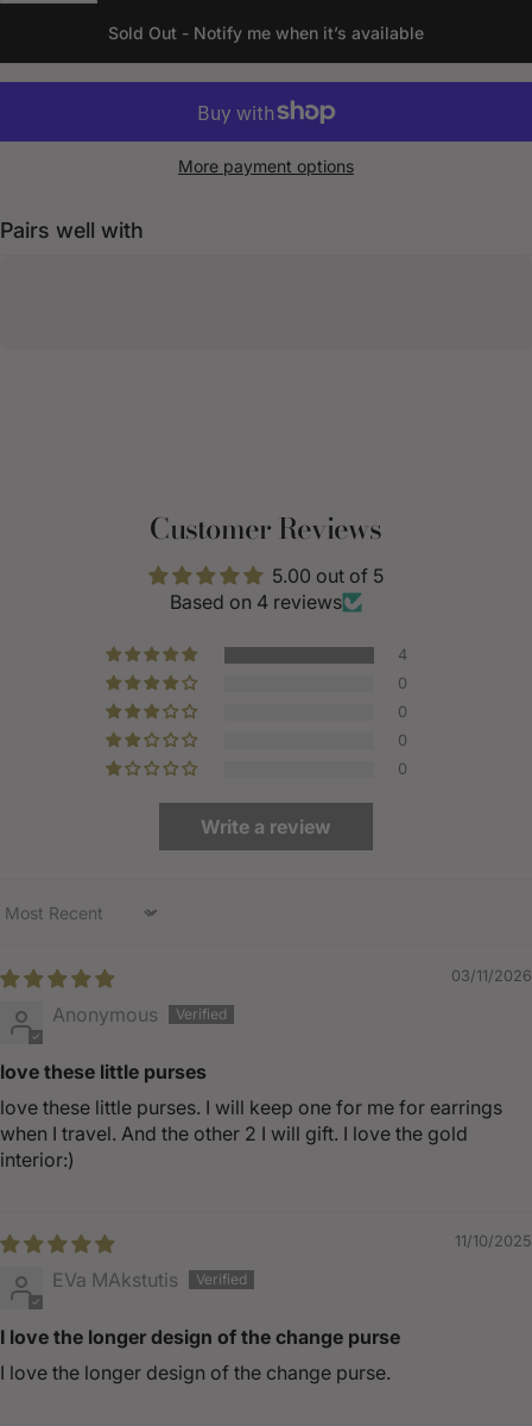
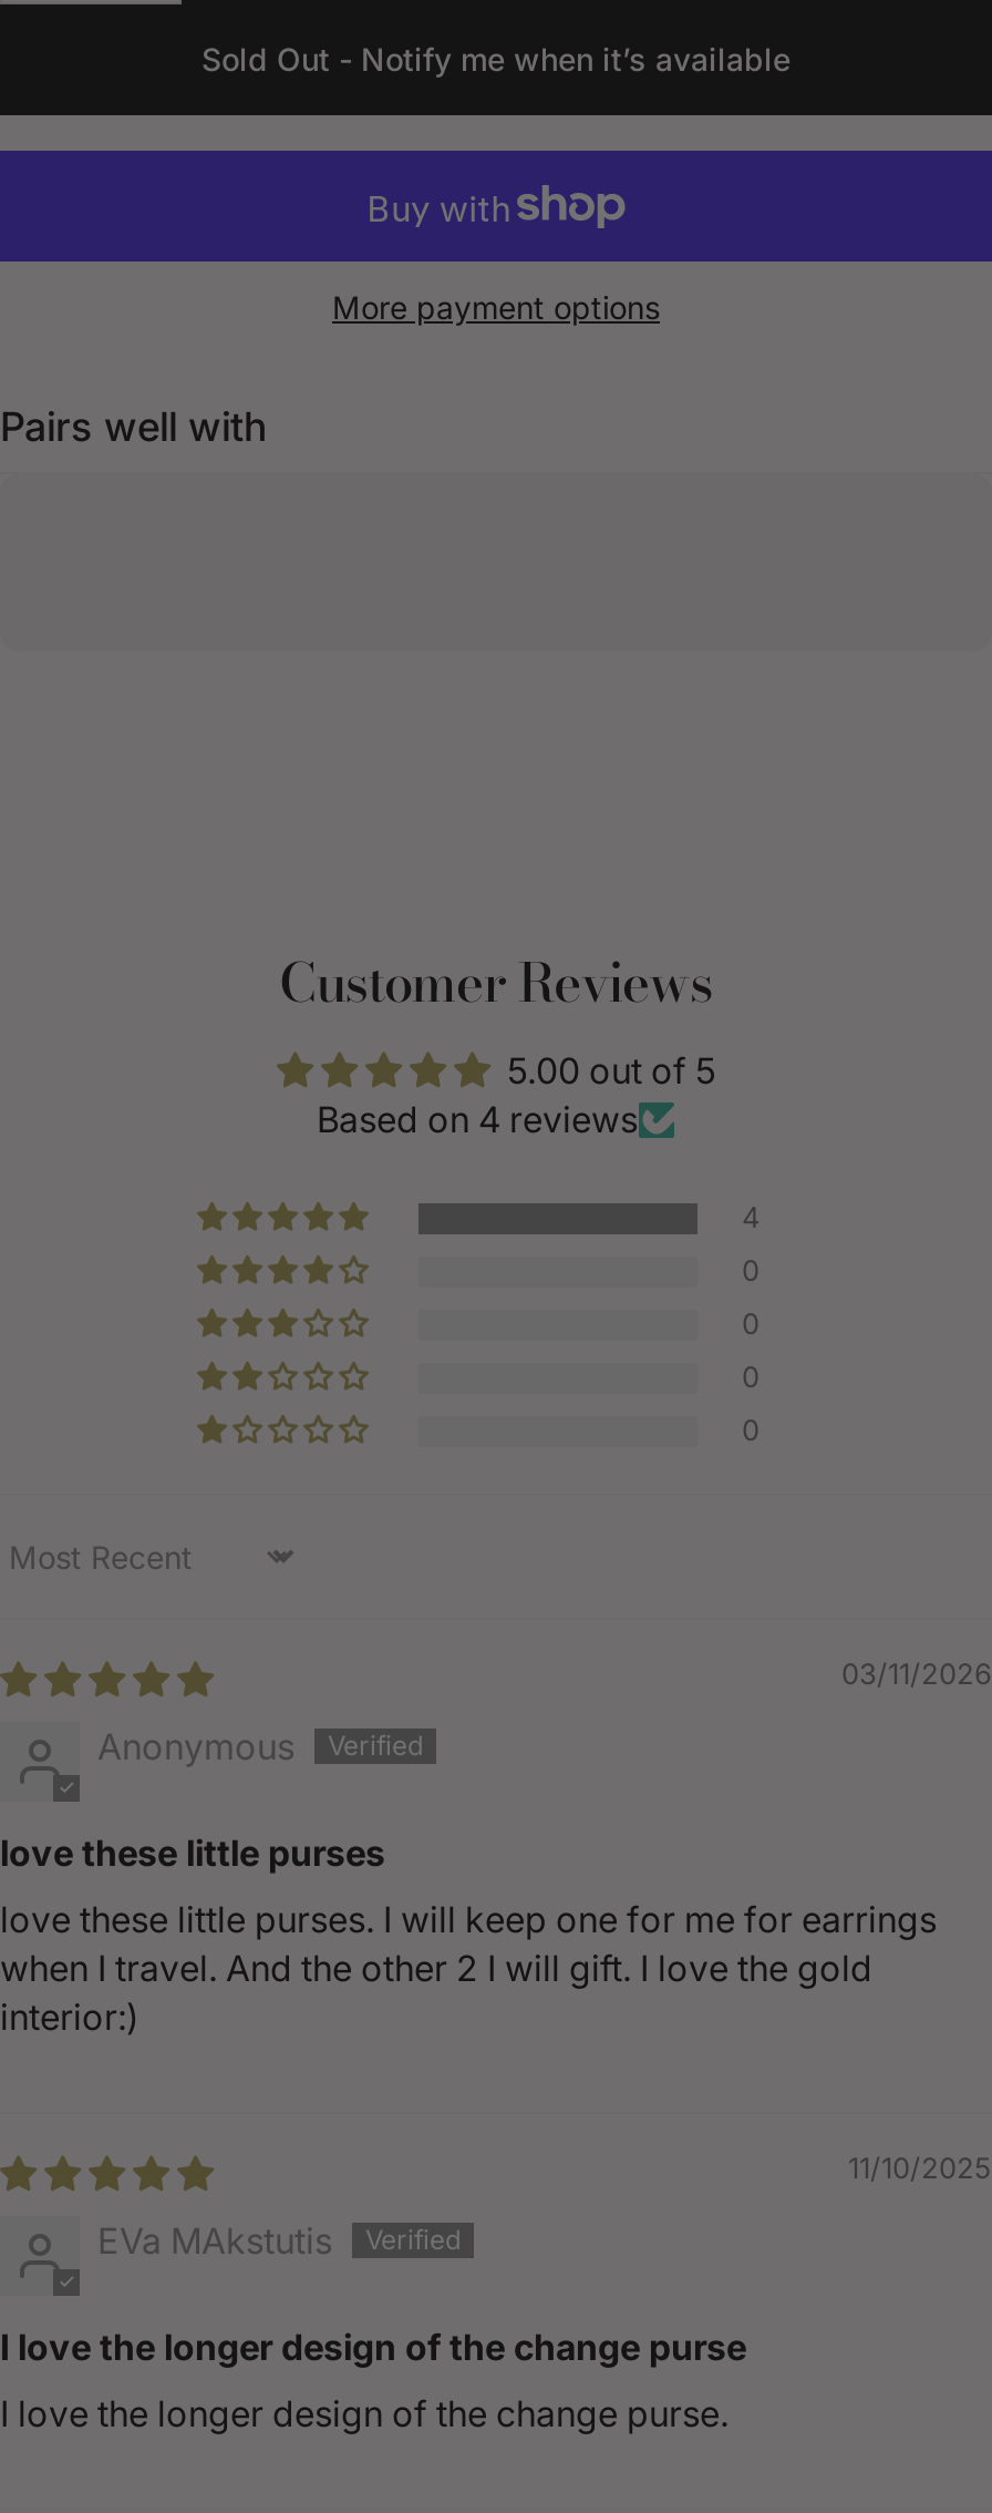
[201,815,331,839] Write a review -> none

